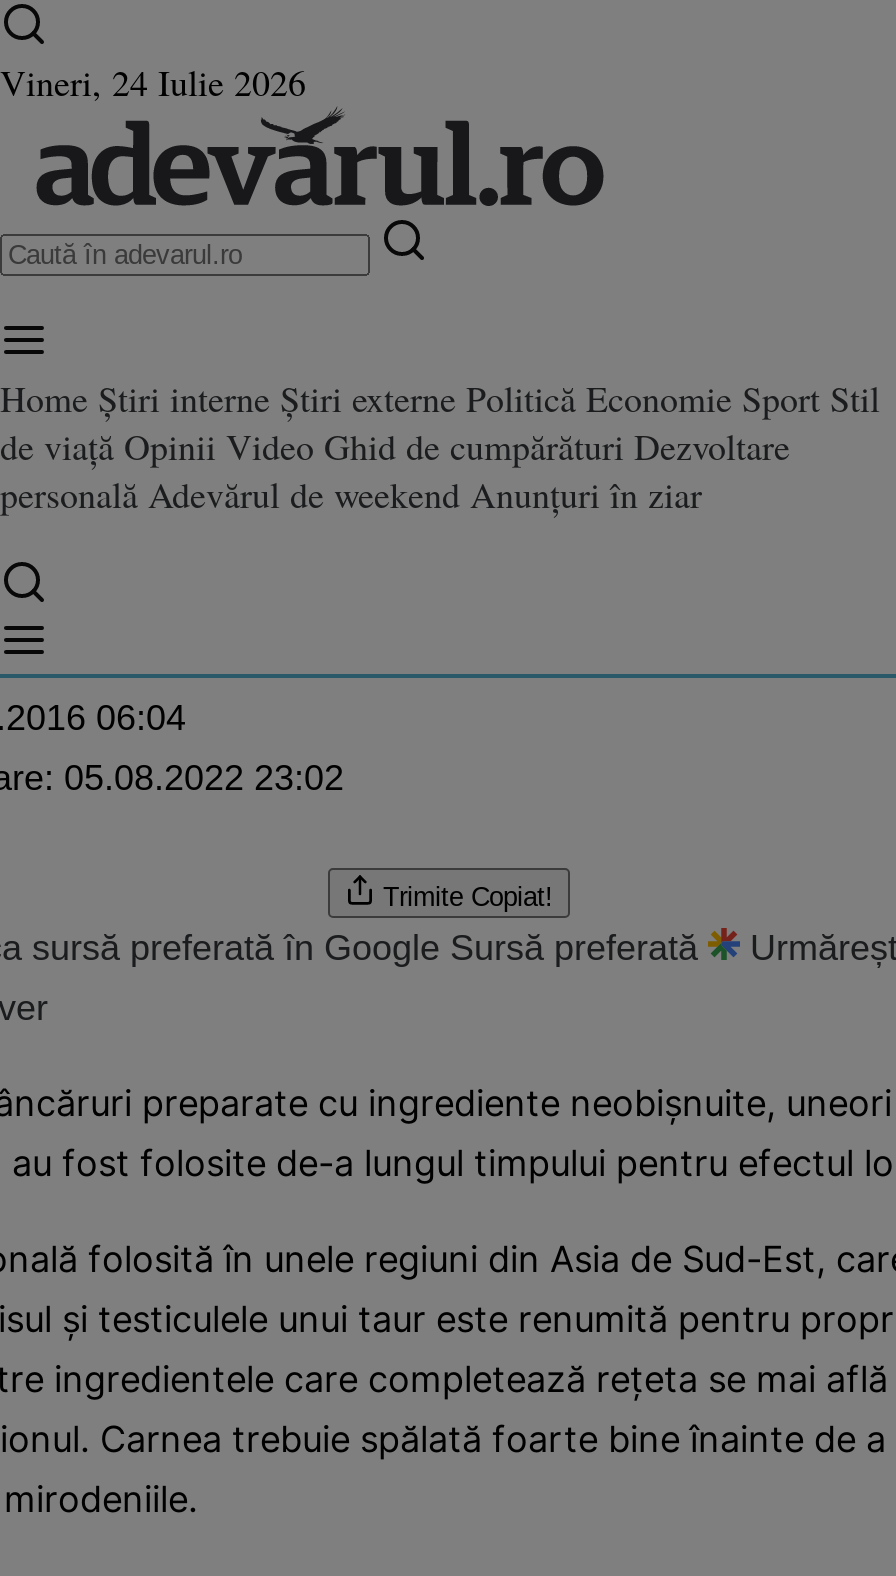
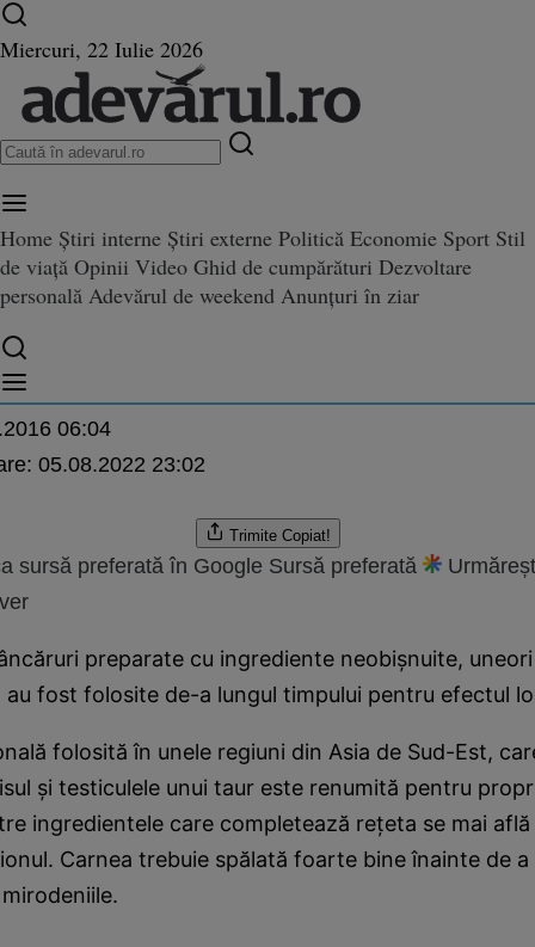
[0,58,306,106] Vineri, 24 Iulie 2026 -> [0,35,203,63] Miercuri, 22 Iulie 2026

